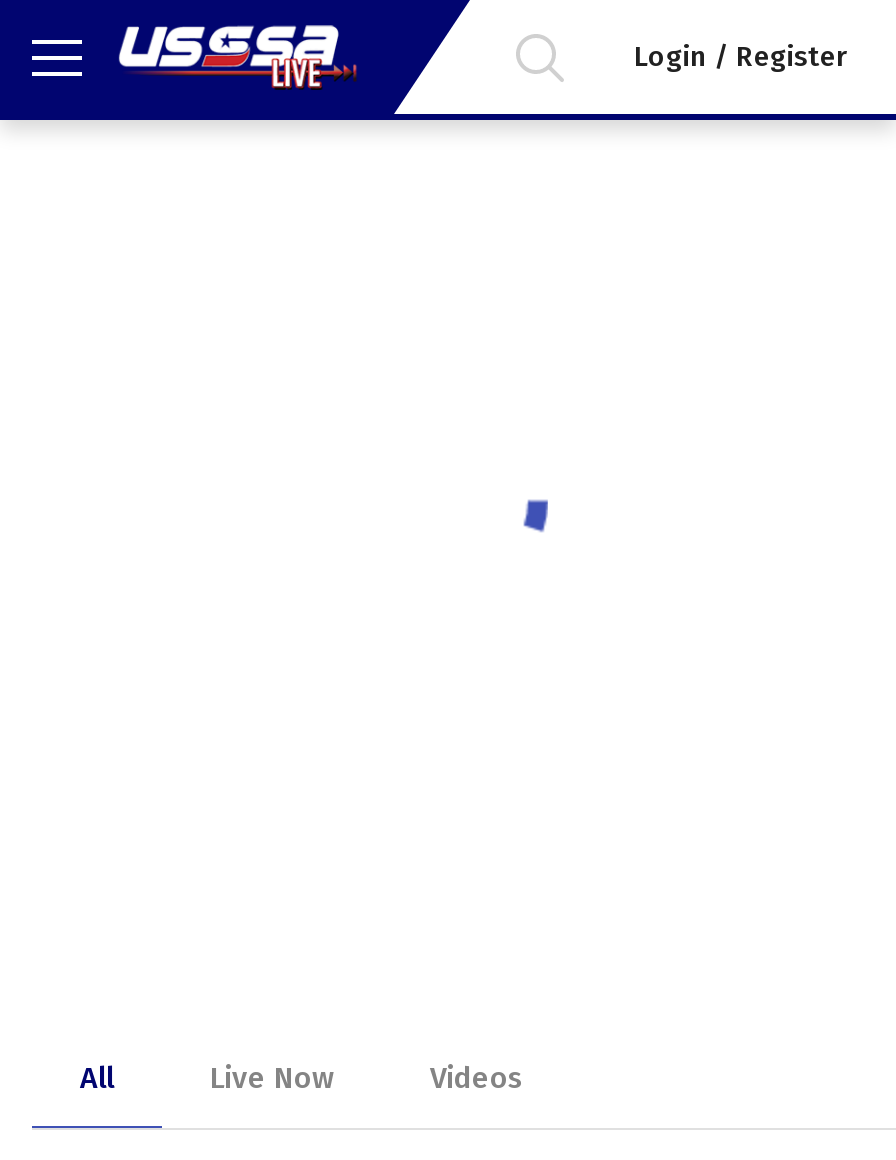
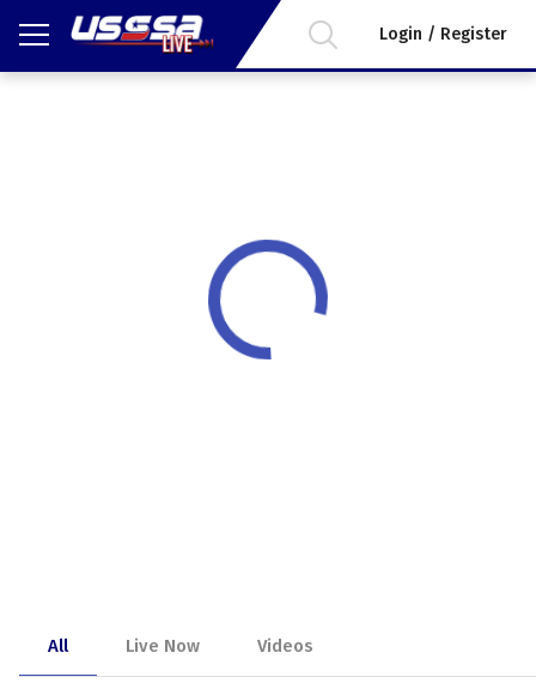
none -> [207,238,329,361] [image]

